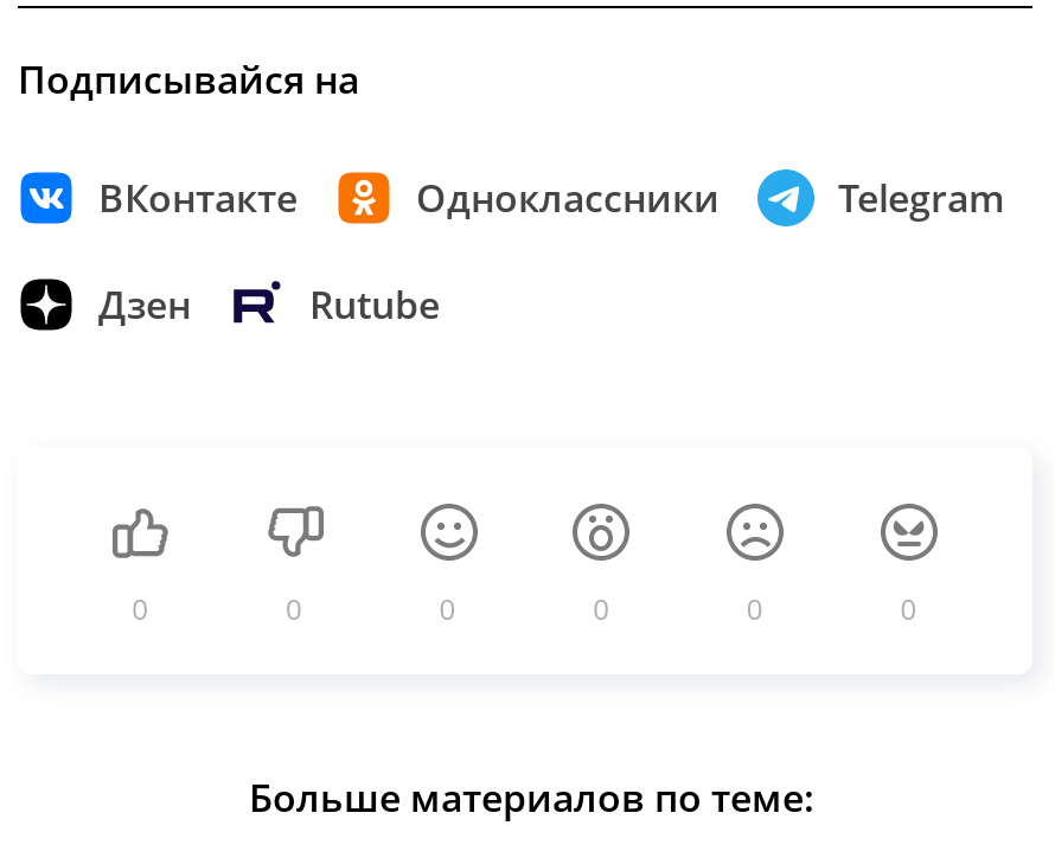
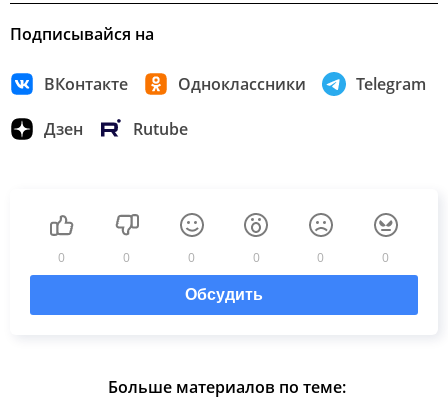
none -> [185,286,263,303] Обсудить

